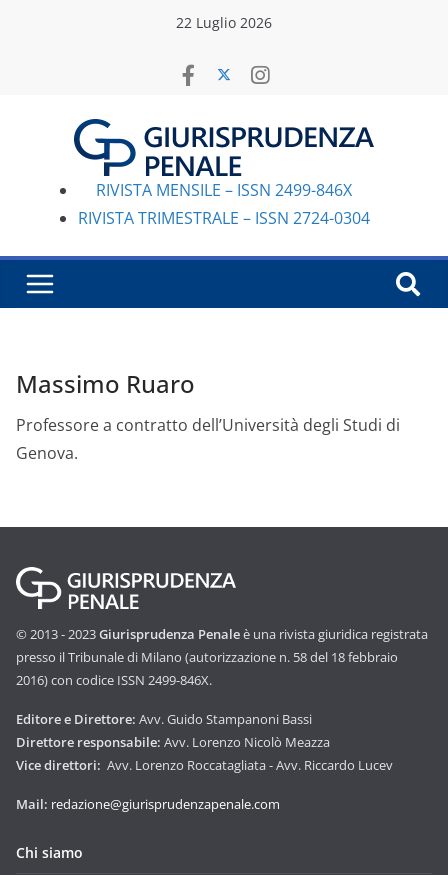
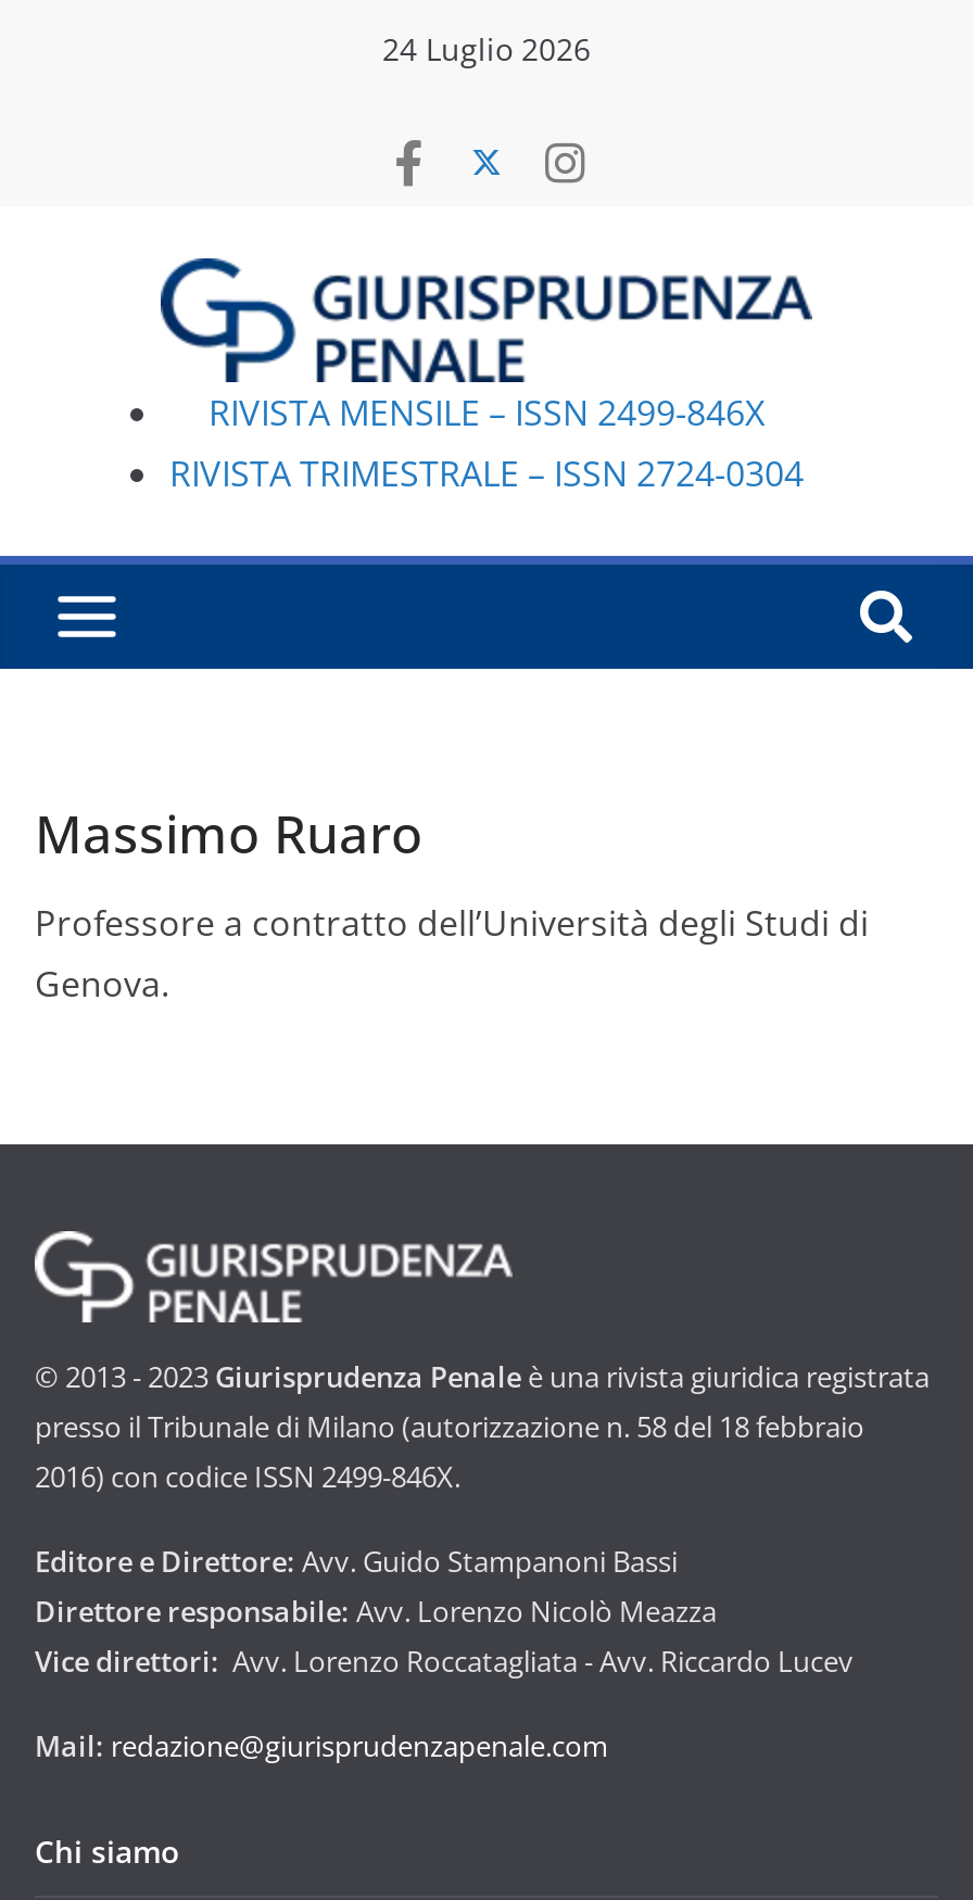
[176,13,272,32] 22 Luglio 2026 -> [382,28,591,69] 24 Luglio 2026

